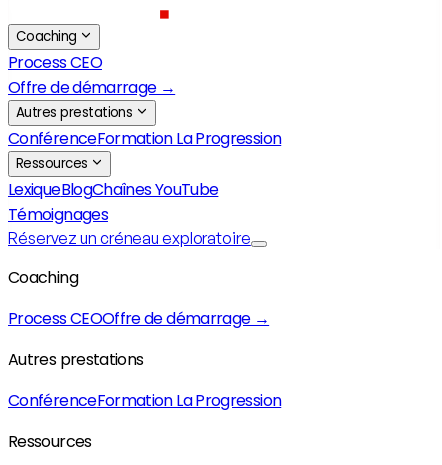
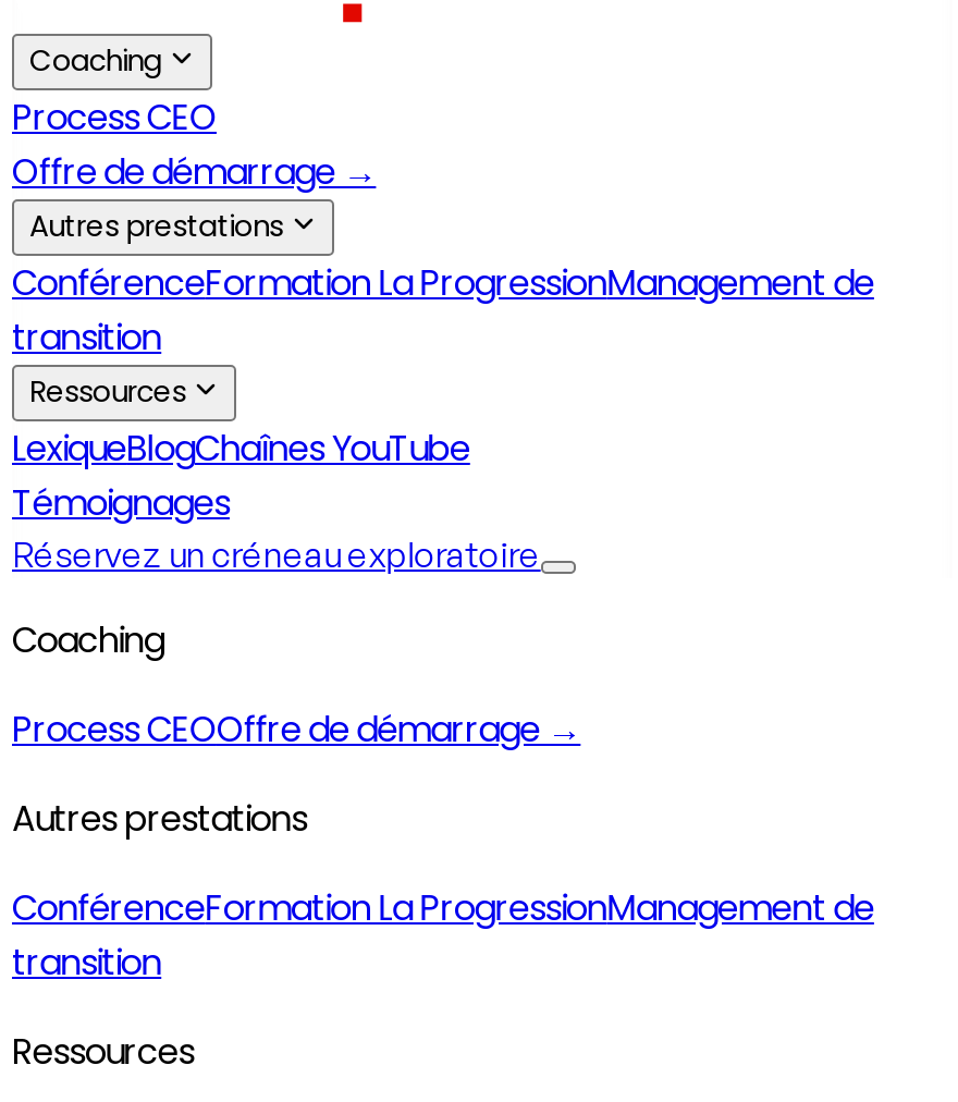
[8,127,281,150] ConférenceFormation La Progression -> [12,258,874,363] ConférenceFormation La ProgressionManagement de | transition
[8,389,281,412] ConférenceFormation La Progression -> [12,883,874,988] ConférenceFormation La ProgressionManagement de | transition

